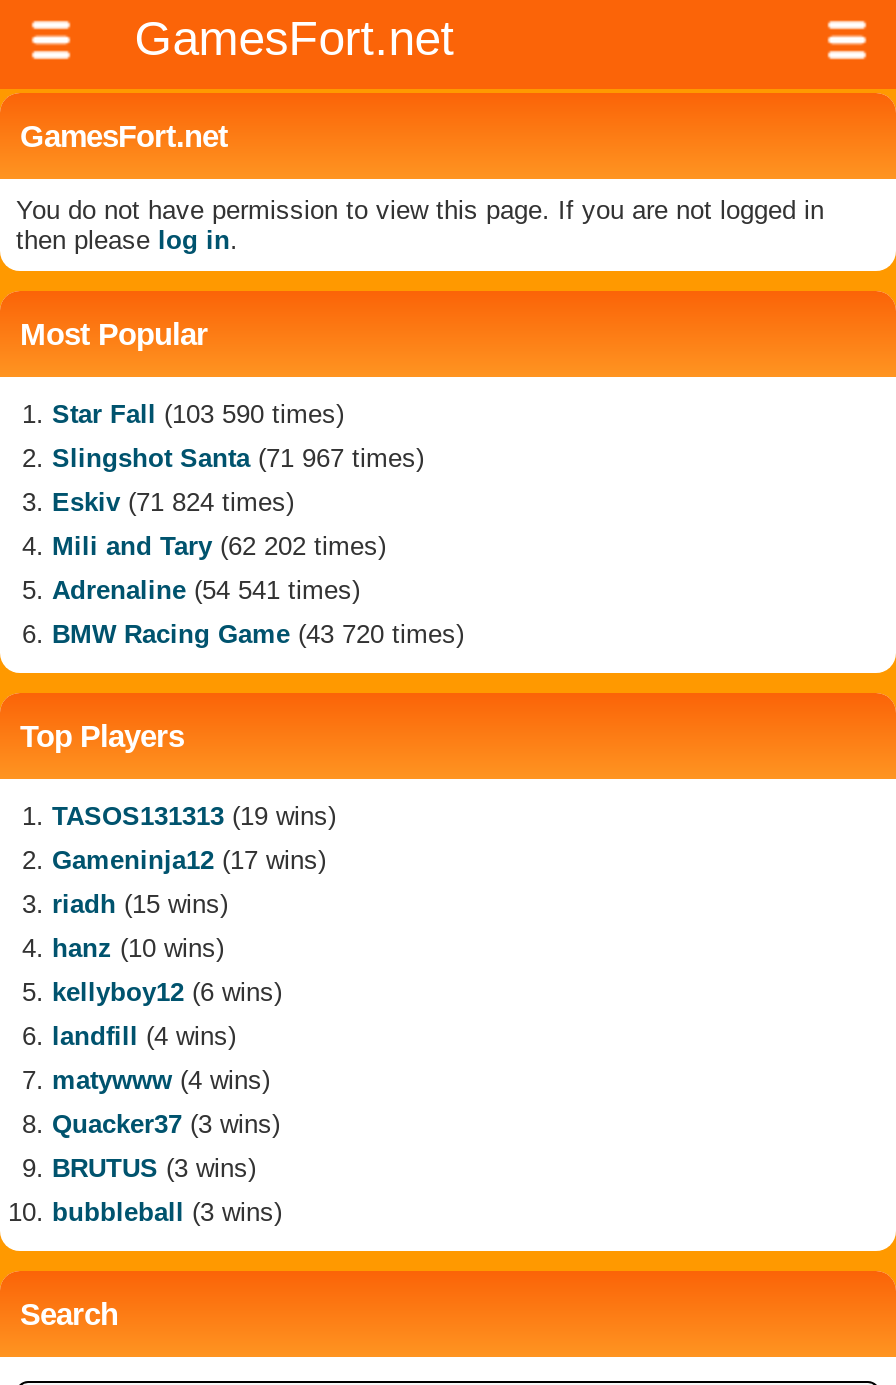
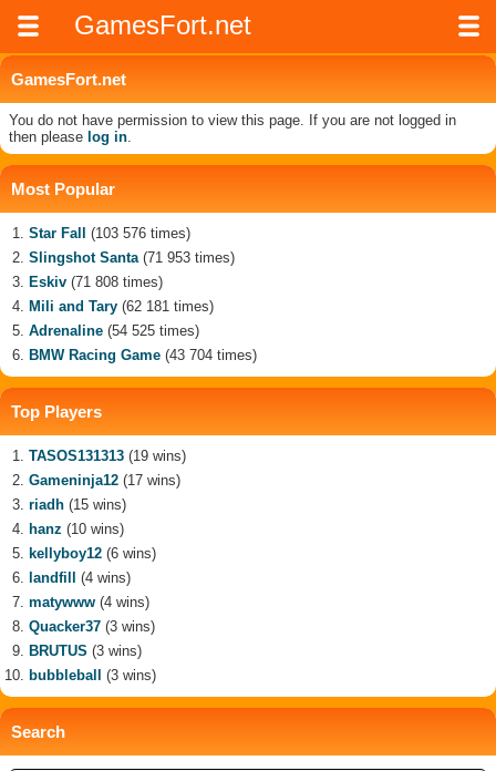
[52,399,344,429] Star Fall (103 590 times) -> [29,225,190,241] Star Fall (103 576 times)
[52,443,424,473] Slingshot Santa (71 967 times) -> [29,249,235,266] Slingshot Santa (71 953 times)
[52,487,294,517] Eskiv (71 824 times) -> [29,274,163,290] Eskiv (71 808 times)
[52,531,386,561] Mili and Tary (62 202 times) -> [29,298,214,315] Mili and Tary (62 181 times)
[52,575,360,605] Adrenaline (54 541 times) -> [29,322,199,339] Adrenaline (54 525 times)
[52,619,464,649] BMW Racing Game (43 720 times) -> [29,347,257,363] BMW Racing Game (43 704 times)

